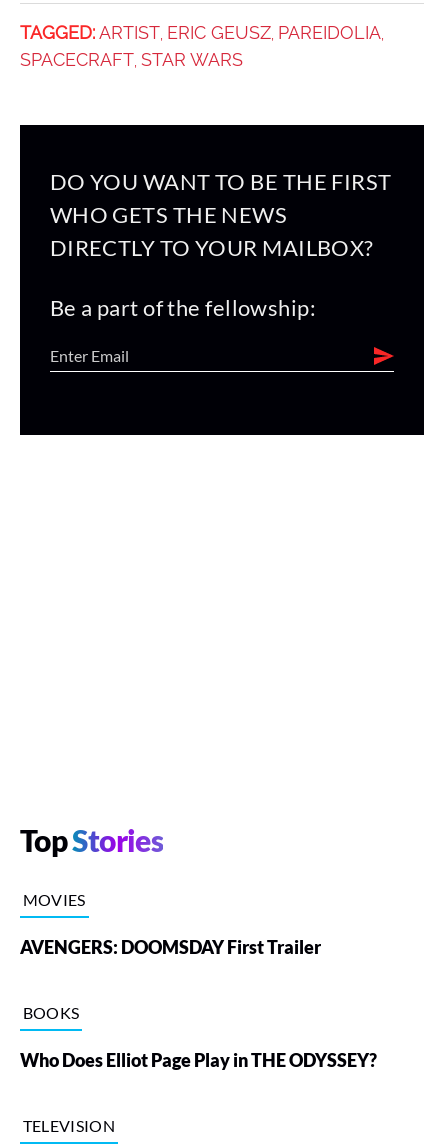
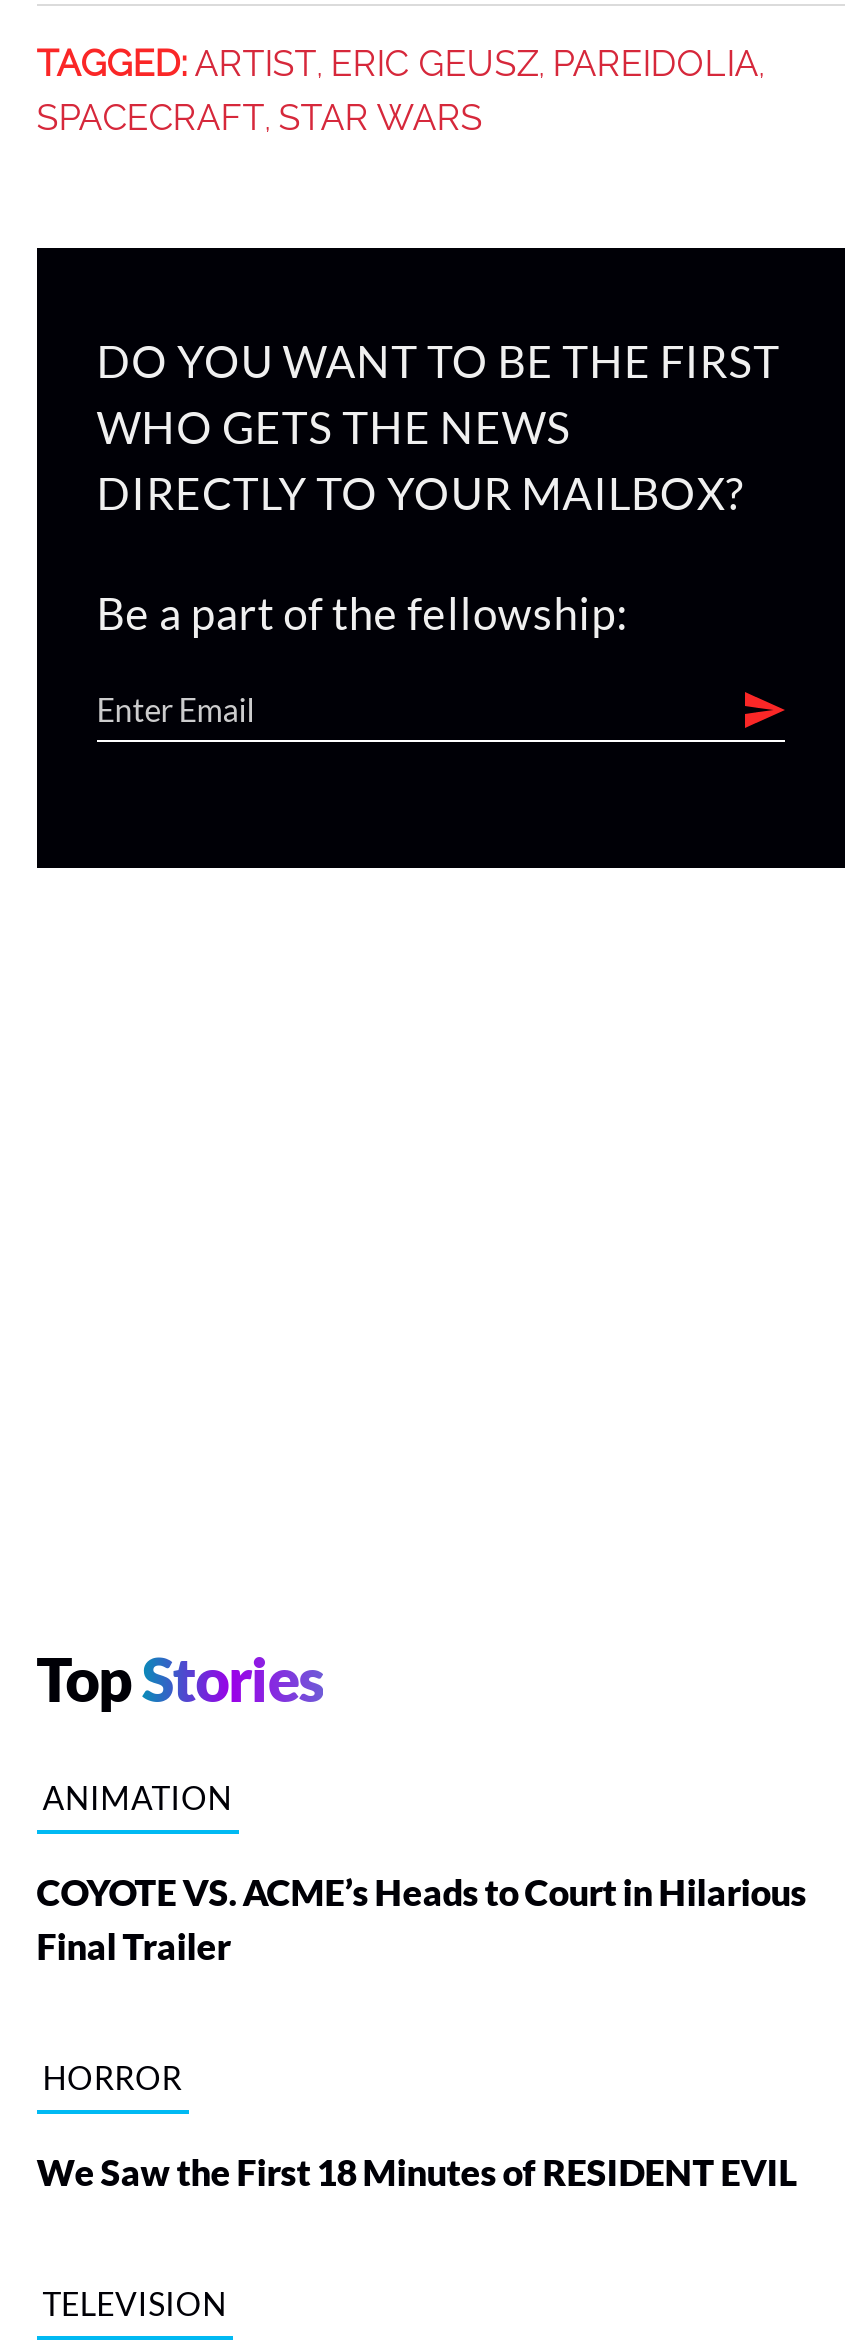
[23,890,86,909] MOVIES -> [42,1777,232,1815] ANIMATION
[20,936,321,958] AVENGERS: DOOMSDAY First Trailer -> [36,1869,806,1967] COYOTE VS. ACME’s Heads to Court in Hilarious | Final Trailer
[23,1003,79,1022] BOOKS -> [42,2057,182,2095] HORROR
[20,1049,377,1071] Who Does Elliot Page Play in THE ODYSSEY? -> [36,2149,796,2193] We Saw the First 18 Minutes of RESIDENT EVIL

